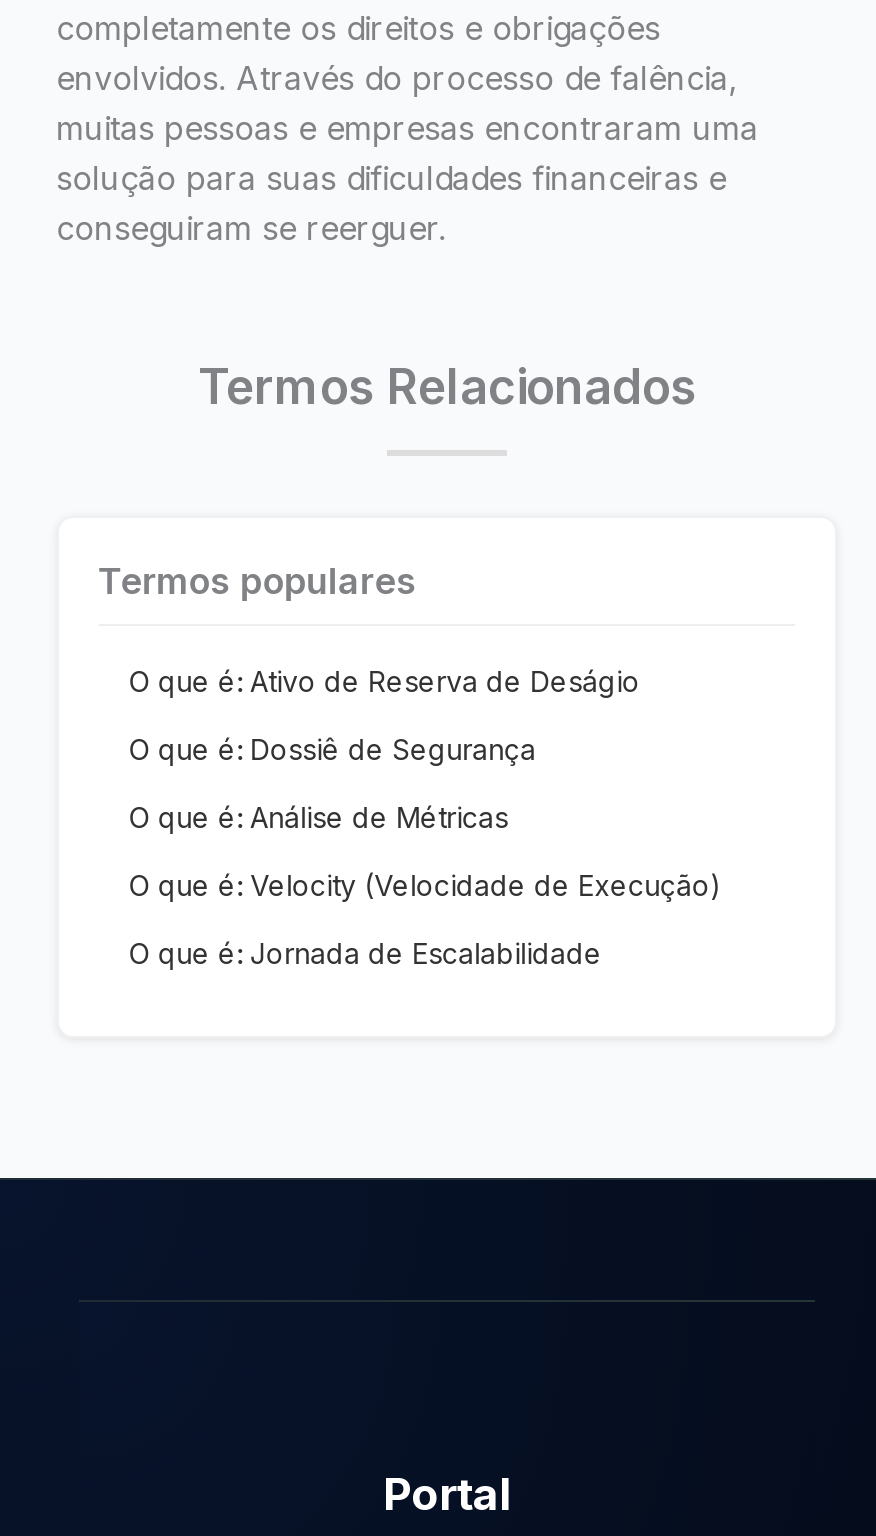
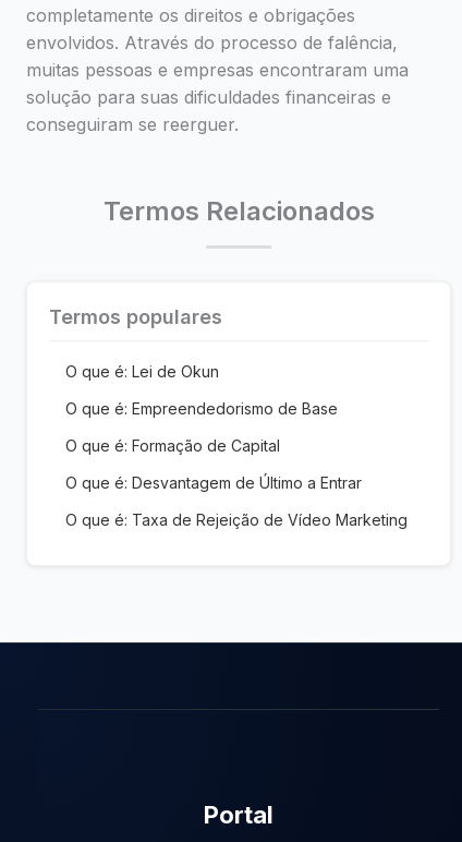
[128,664,640,698] O que é: Ativo de Reserva de Deságio -> [65,362,219,381] O que é: Lei de Okun
[128,732,536,766] O que é: Dossiê de Segurança -> [65,399,337,418] O que é: Empreendedorismo de Base
[128,800,508,834] O que é: Análise de Métricas -> [65,436,280,455] O que é: Formação de Capital
[128,868,722,902] O que é: Velocity (Velocidade de Execução) -> [65,473,361,492] O que é: Desvantagem de Último a Entrar
[128,936,602,970] O que é: Jornada de Escalabilidade -> [65,510,407,529] O que é: Taxa de Rejeição de Vídeo Marketing

